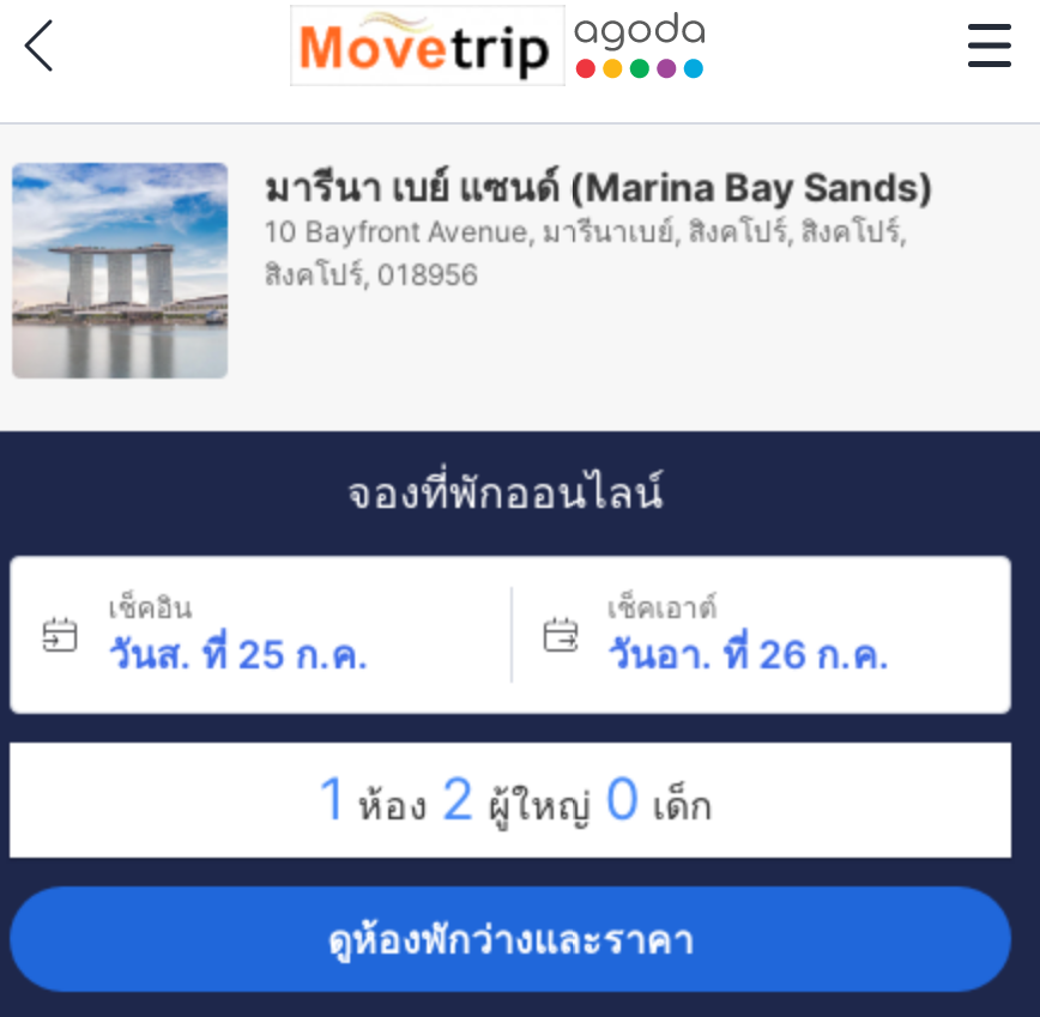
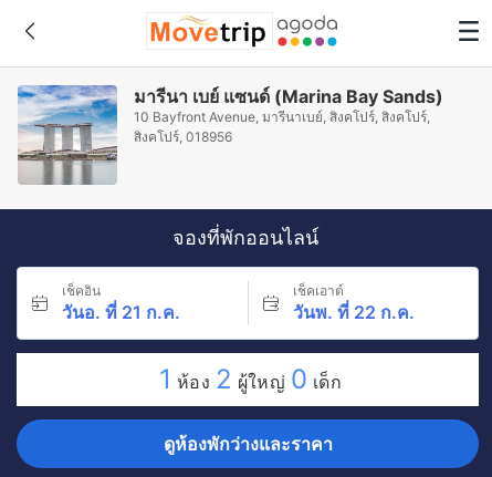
[108,630,369,678] วันส. ที่ 25 ก.ค. -> [62,301,180,323] วันอ. ที่ 21 ก.ค.
[607,630,890,678] วันอา. ที่ 26 ก.ค. -> [292,301,414,323] วันพ. ที่ 22 ก.ค.

